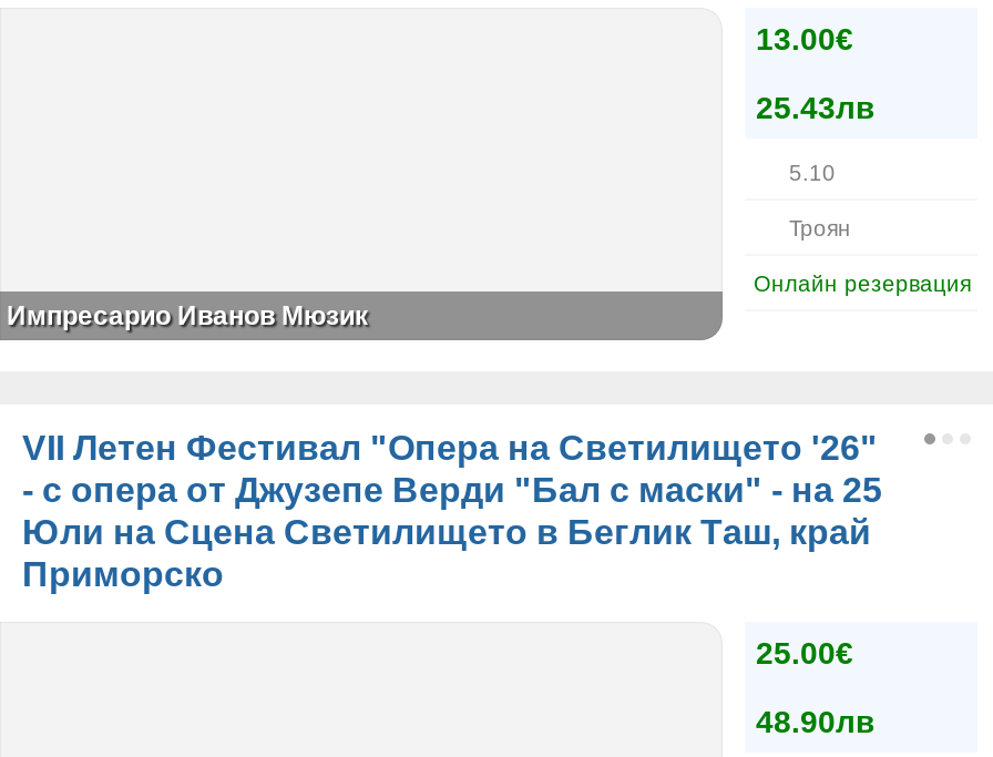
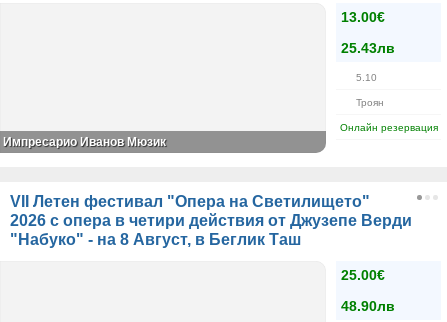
[22,429,882,593] VII Летен Фестивал "Опера на Светилището '26" | - с опера от Джузепе Верди "Бал с маски" - на 25 | Юли на Сцена Светилището в Беглик Таш, край | Приморско -> [10,193,412,248] VII Летен фестивал "Опера на Светилището" | 2026 с опера в четири действия от Джузепе Верди | "Набуко" - на 8 Август, в Беглик Таш

